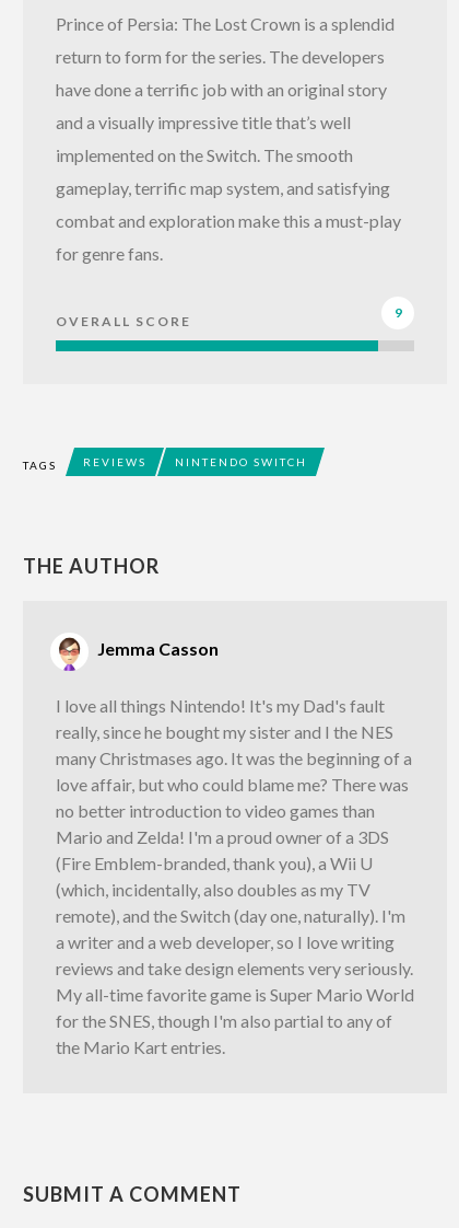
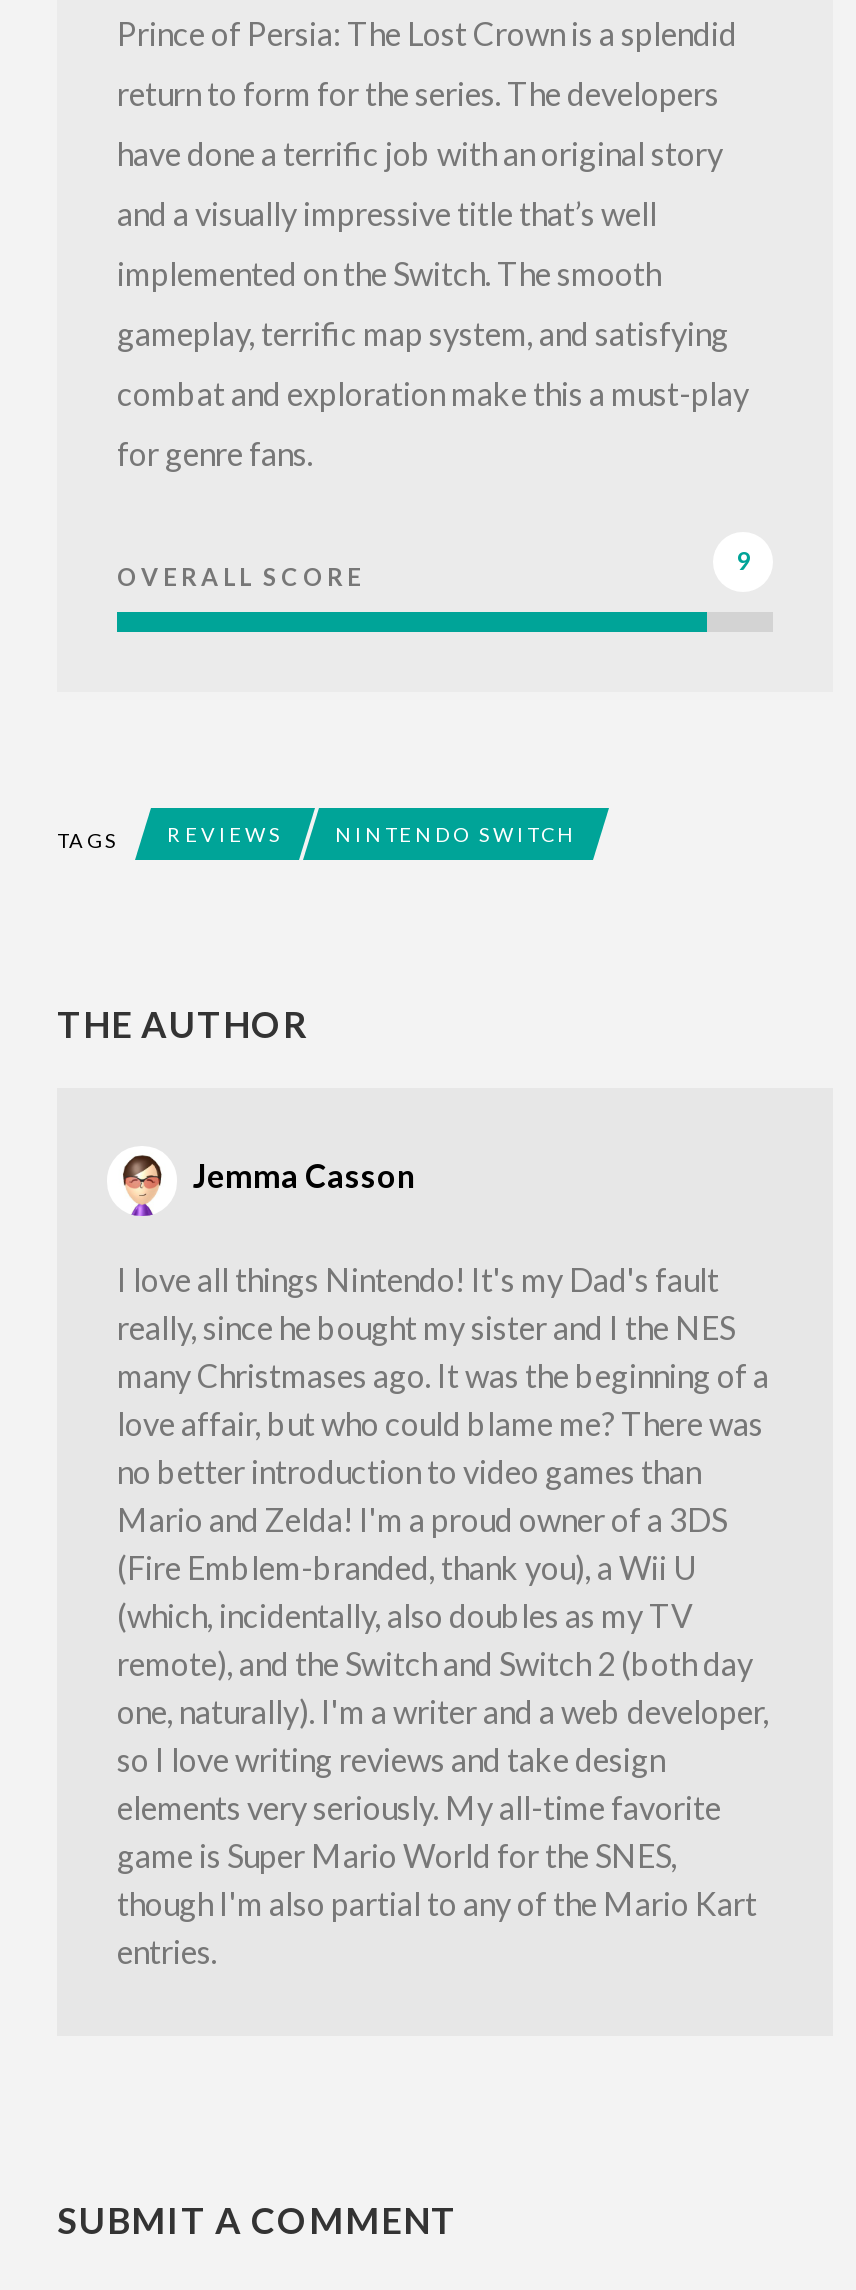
[56,905,414,1057] remote), and the Switch (day one, naturally). I'm | a writer and a web developer, so I love writing | reviews and take design elements very seriously. | My all-time favorite game is Super Mario World | for the SNES, though I'm also partial to any of | the Mario Kart entries. -> [117,1643,769,1969] remote), and the Switch and Switch 2 (both day | one, naturally). I'm a writer and a web developer, | so I love writing reviews and take design | elements very seriously. My all-time favorite | game is Super Mario World for the SNES, | though I'm also partial to any of the Mario Kart | entries.

